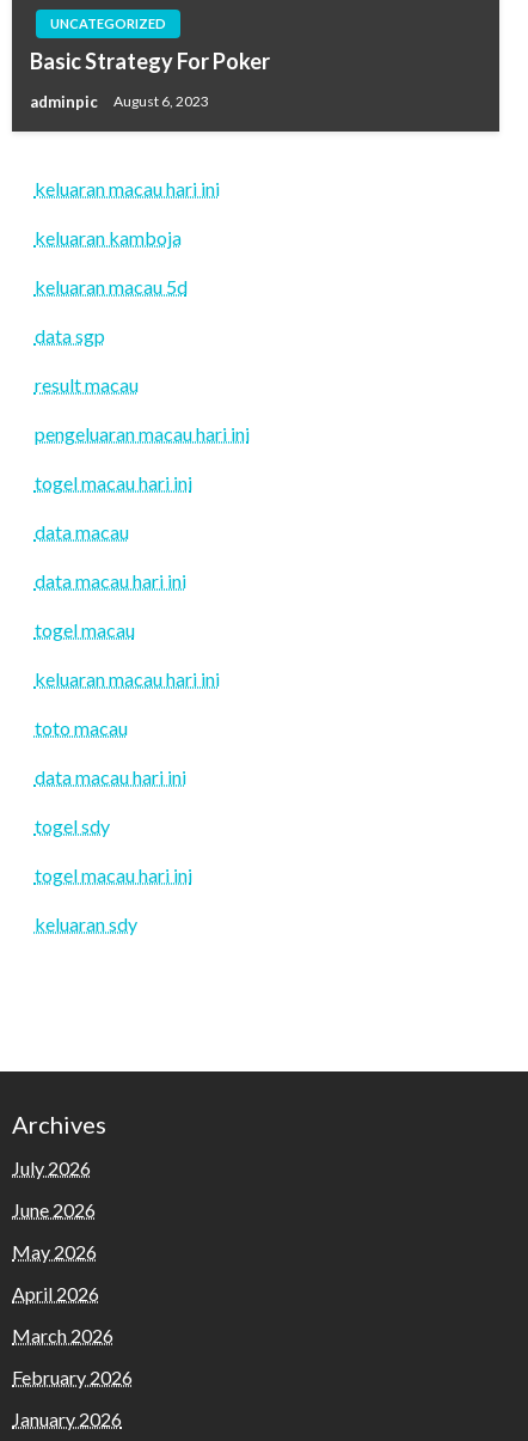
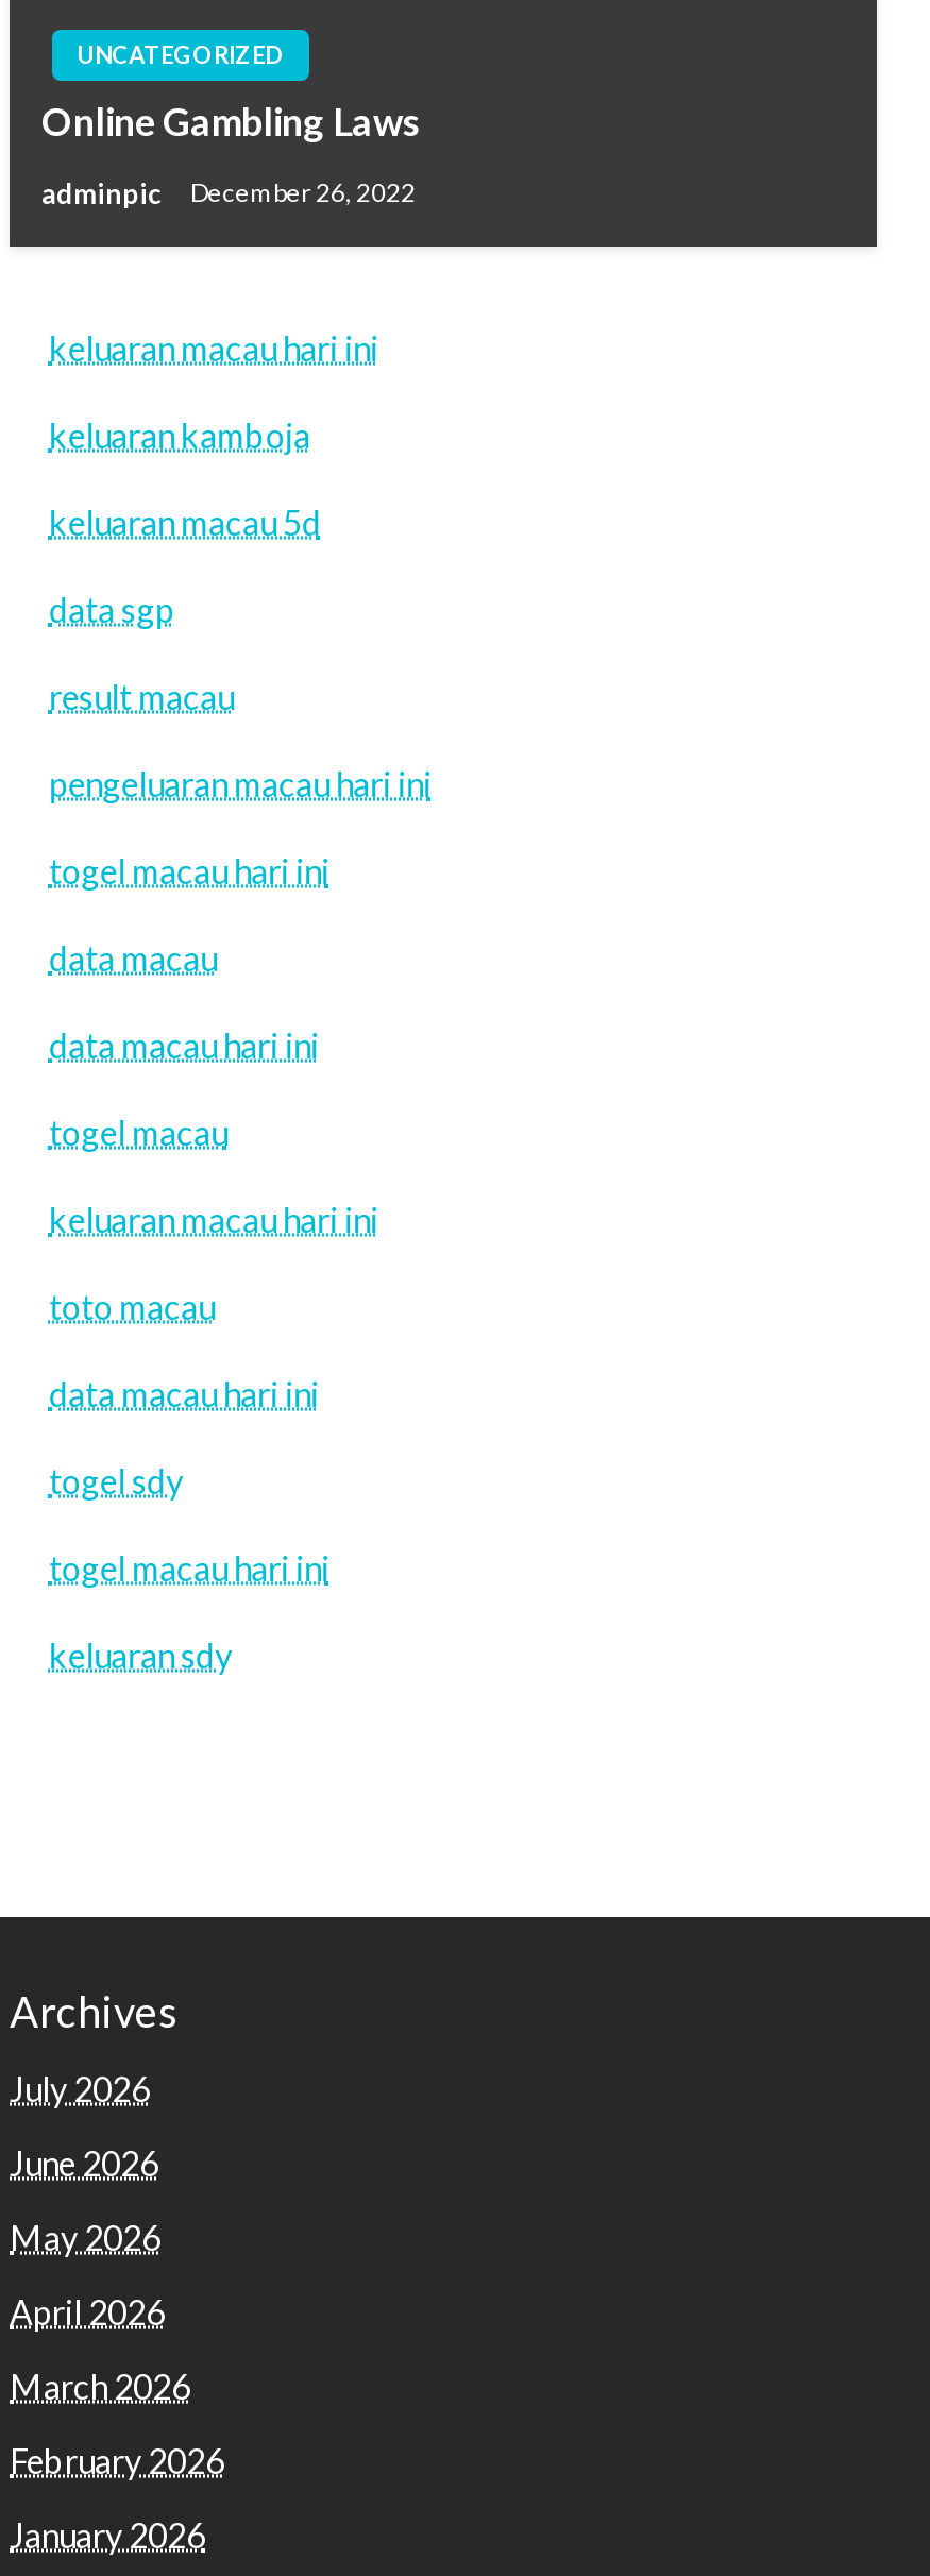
[30,48,270,74] Basic Strategy For Poker -> [41,98,422,145] Online Gambling Laws
[30,92,209,111] adminpic August 6, 2023 -> [41,176,416,210] adminpic December 26, 2022

